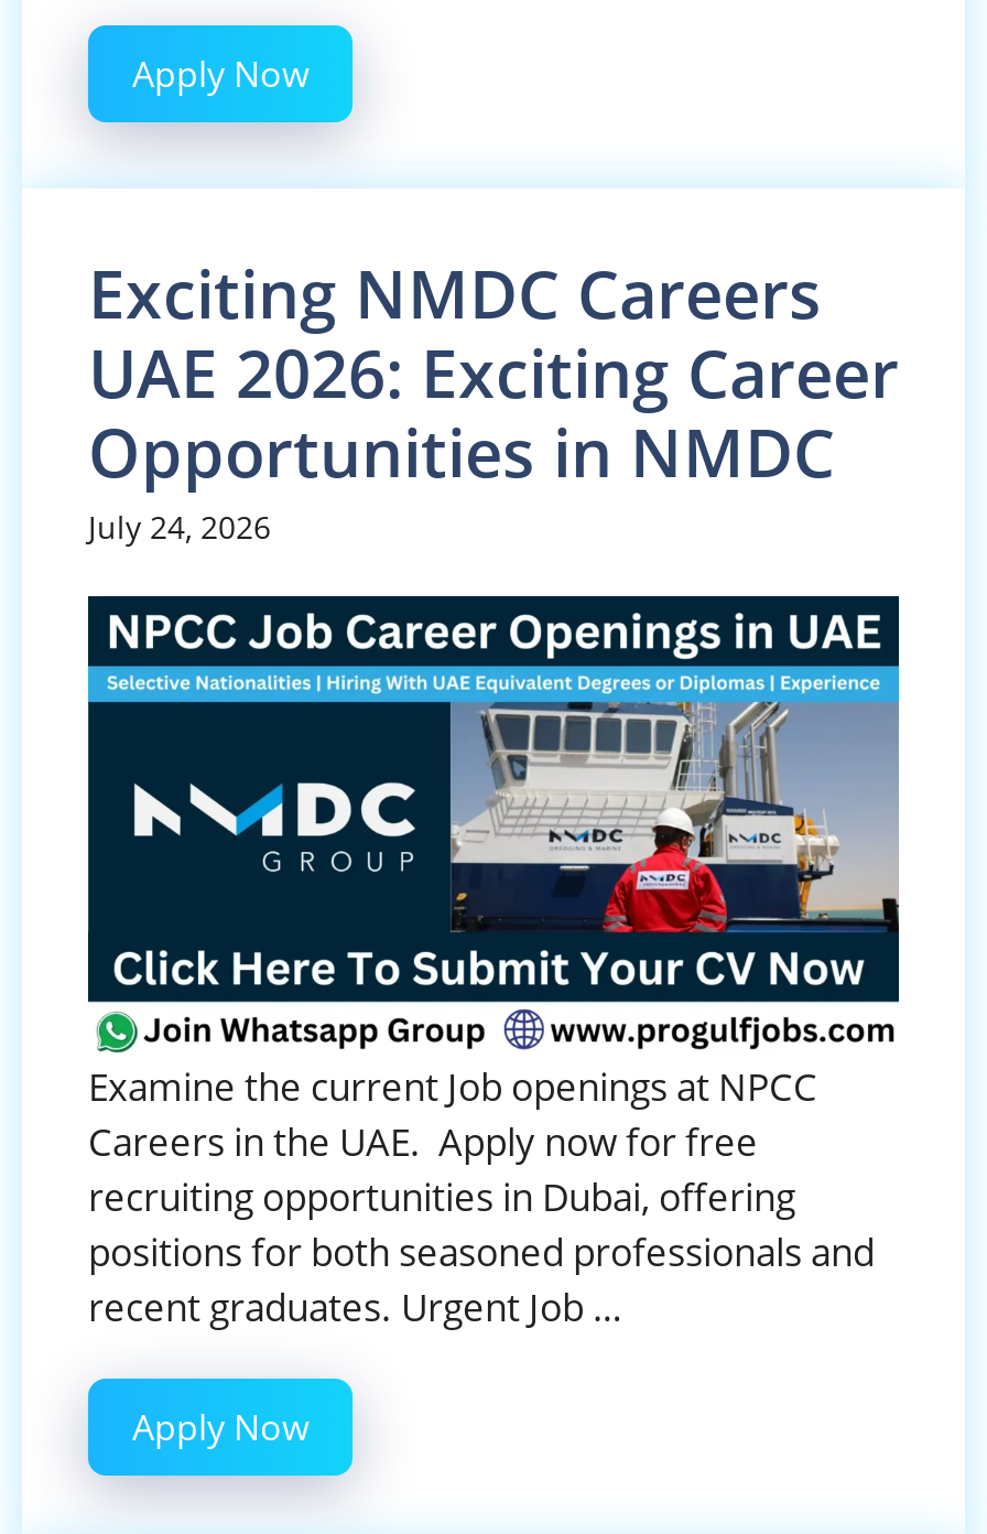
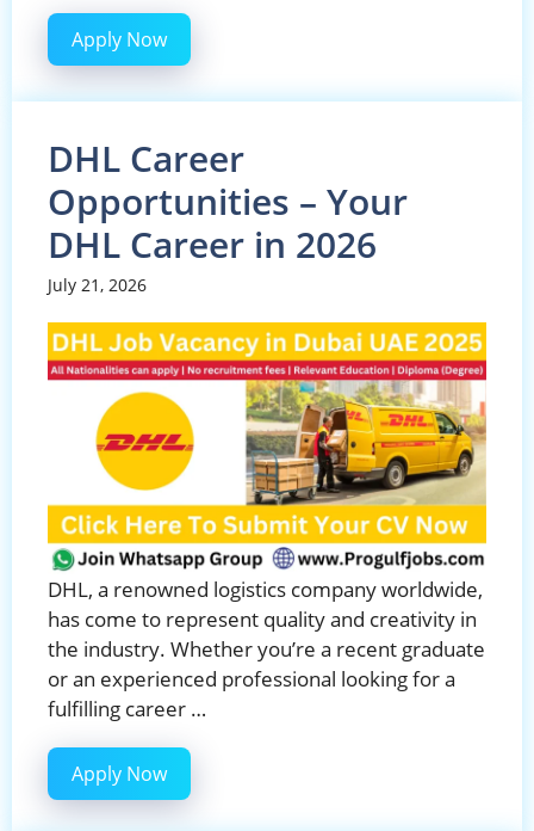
[88,248,899,547] Exciting NMDC Careers | UAE 2026: Exciting Career | Opportunities in NMDC | July 24, 2026 -> [48,134,408,297] DHL Career | Opportunities – Your | DHL Career in 2026 | July 21, 2026
[86,593,901,1333] [image] | Examine the current Job openings at NPCC | Careers in the UAE. Apply now for free | recruiting opportunities in Dubai, offering | positions for both seasoned professionals and | recent graduates. Urgent Job … -> [46,321,488,722] [image] | DHL, a renowned logistics company worldwide, | has come to represent quality and creativity in | the industry. Whether you’re a recent graduate | or an experienced professional looking for a | fulfilling career …

